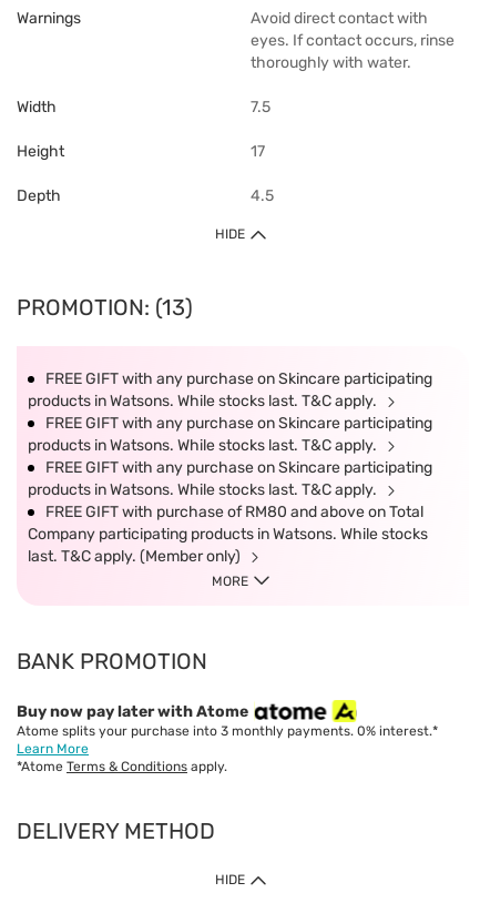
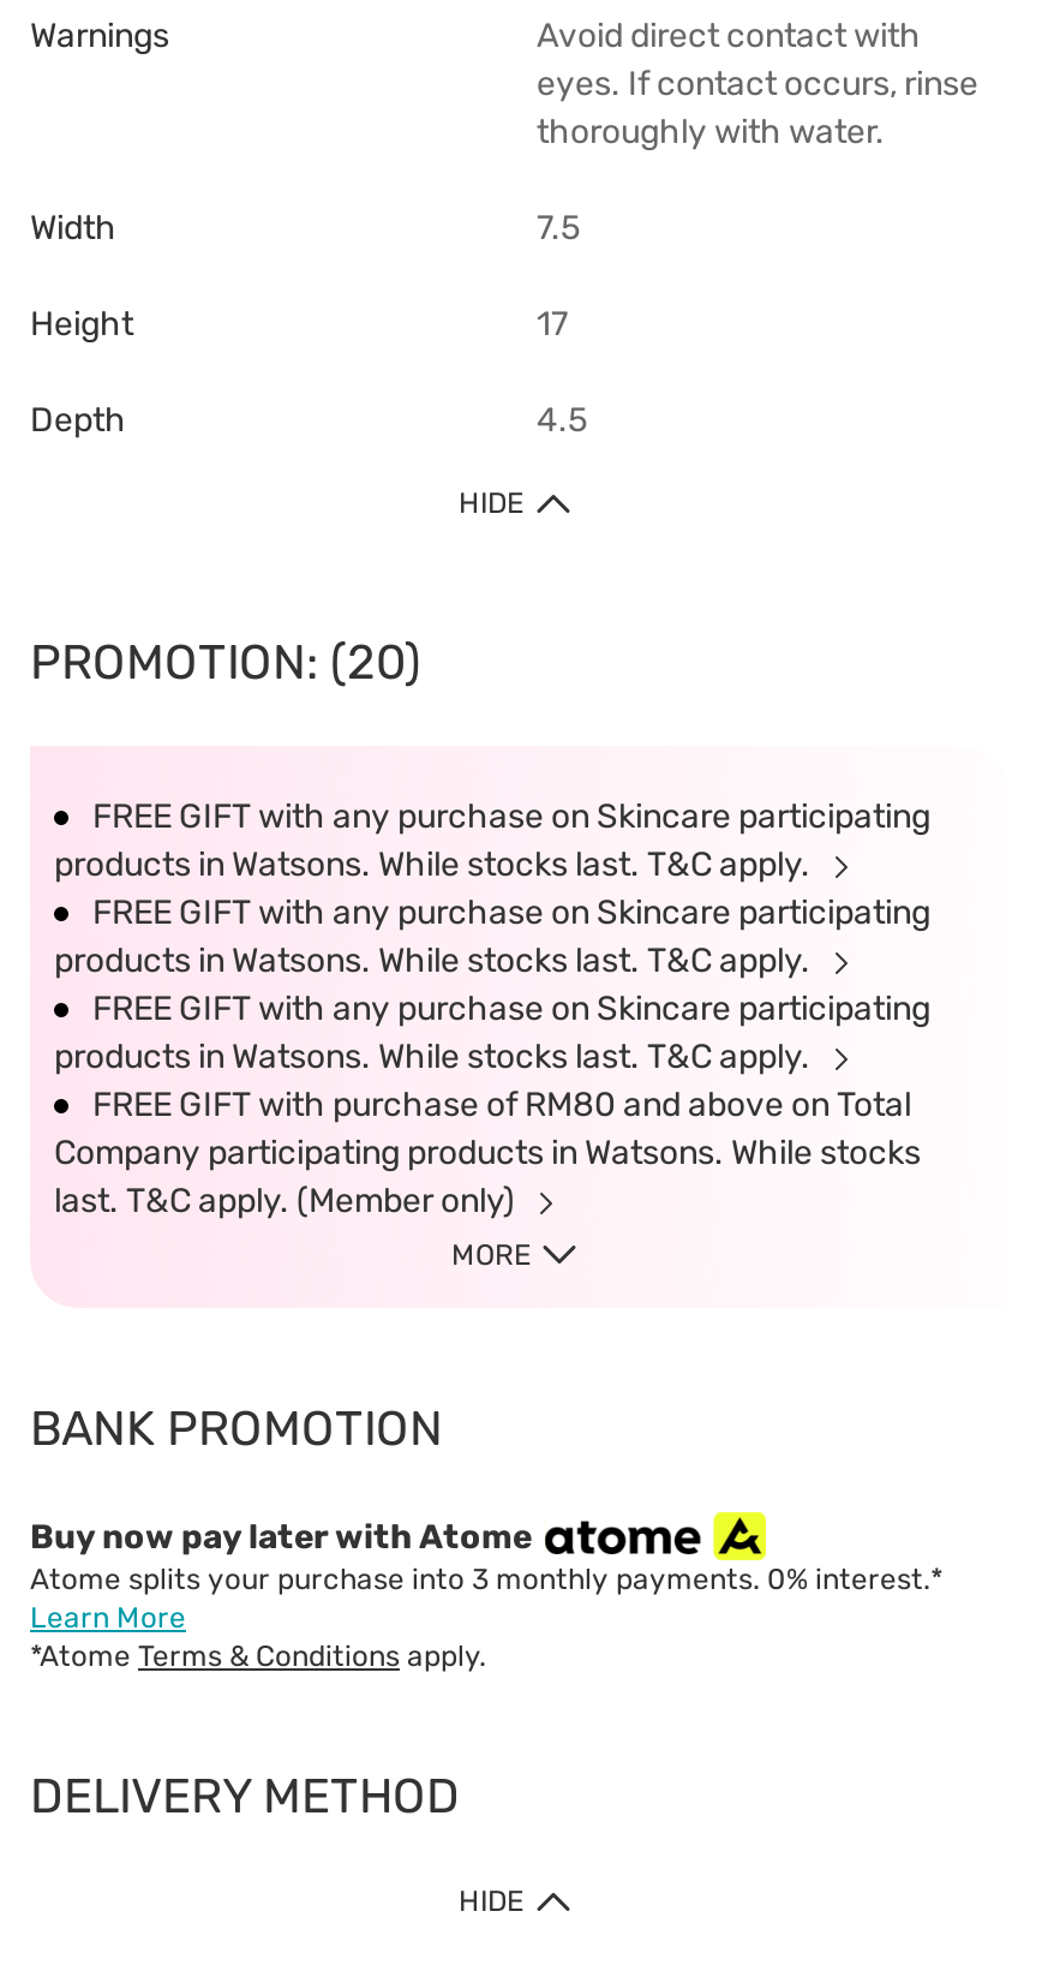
[17,294,193,321] PROMOTION: (13) -> [30,633,421,691] PROMOTION: (20)

